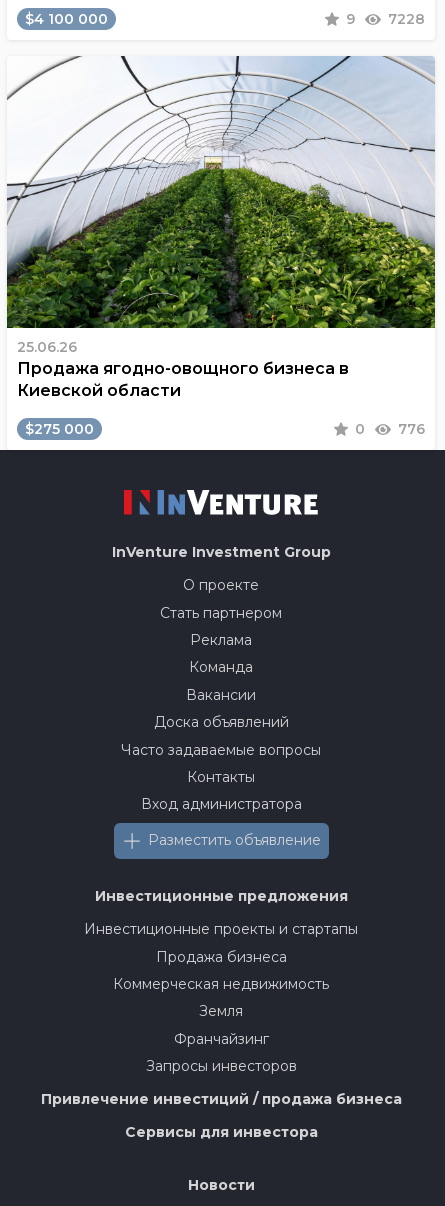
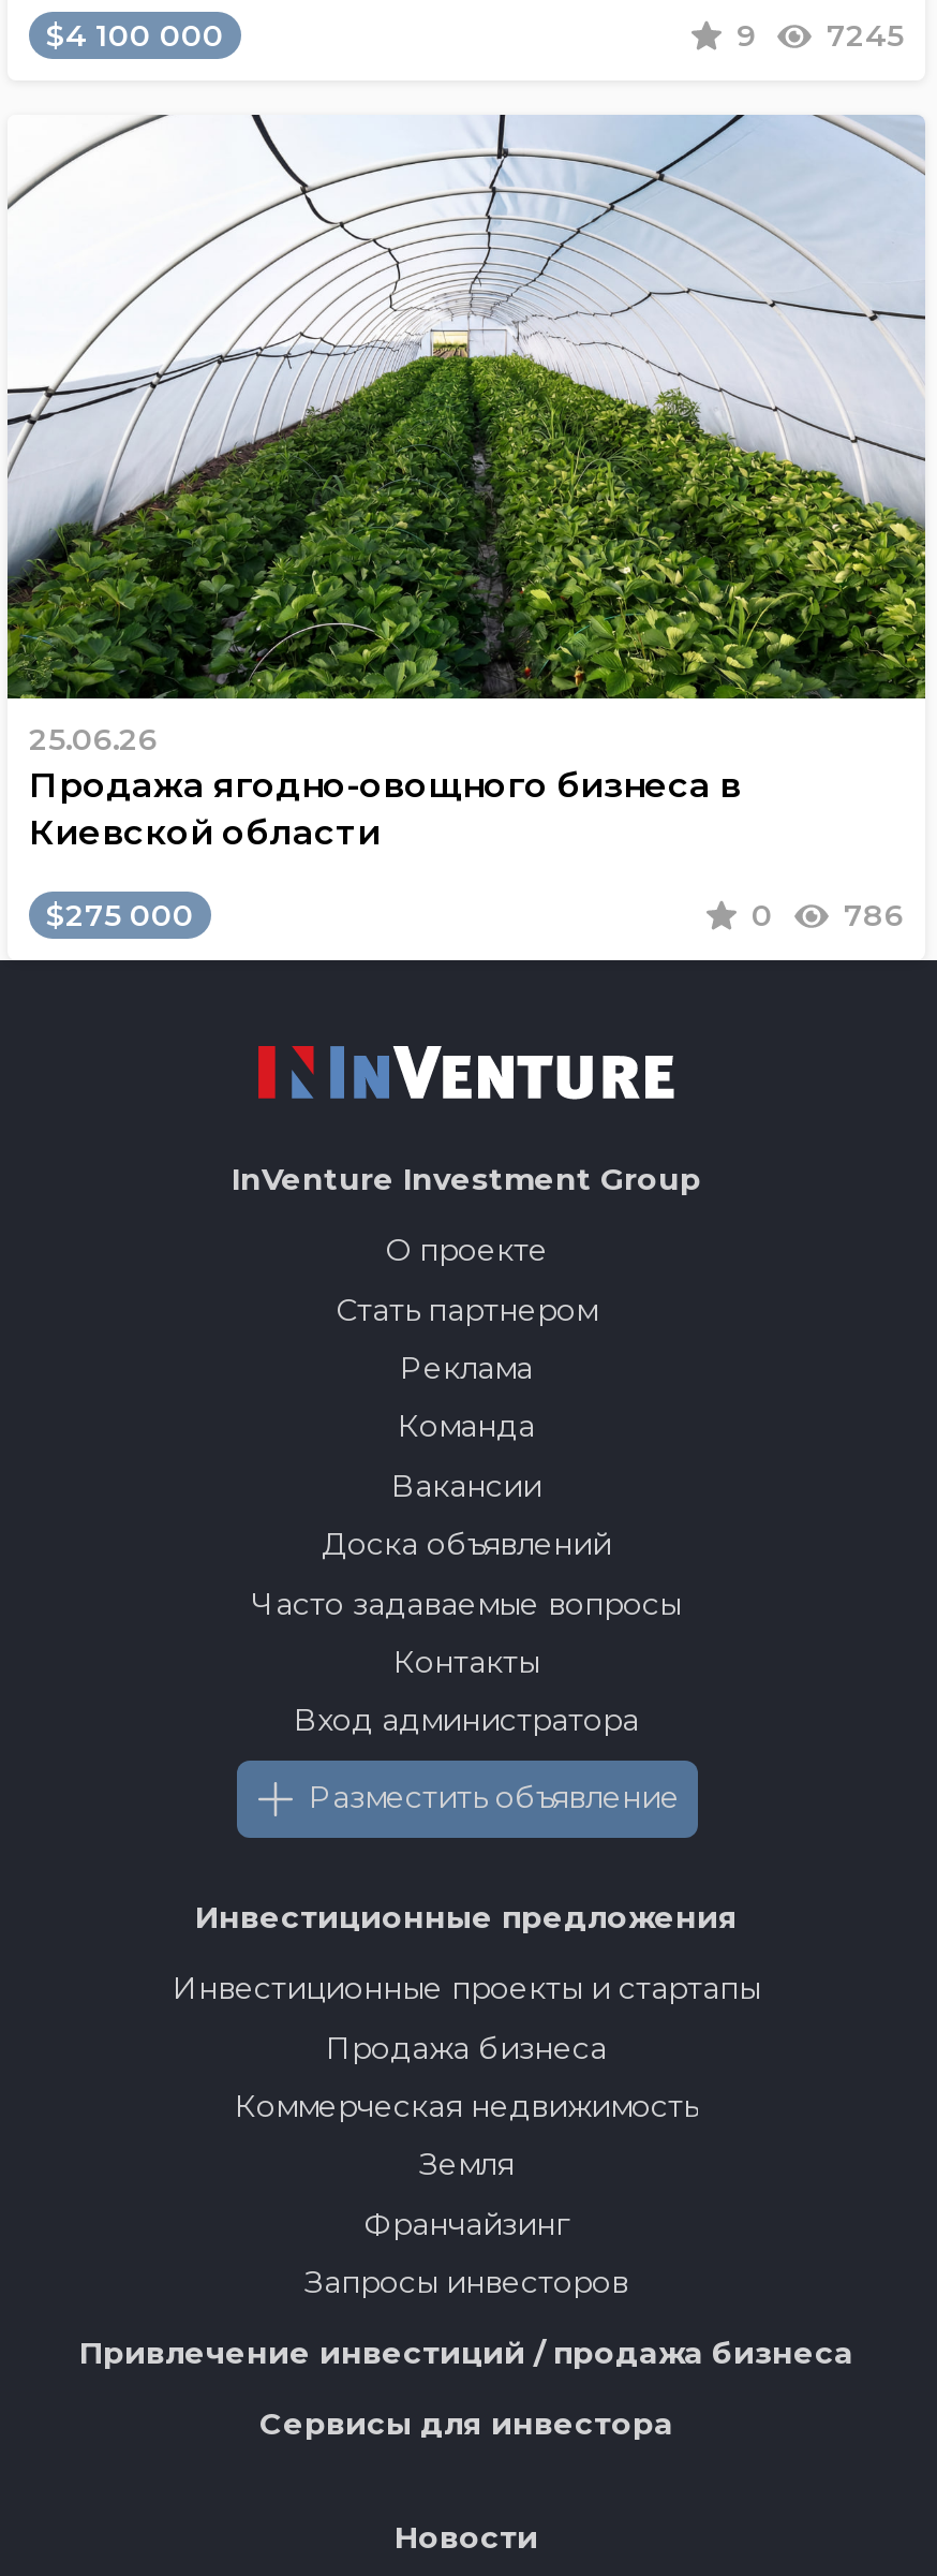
[346,10,425,28] 9 7228 -> [737,17,904,55] 9 7245
[398,420,425,438] 776 -> [844,896,904,935] 786

